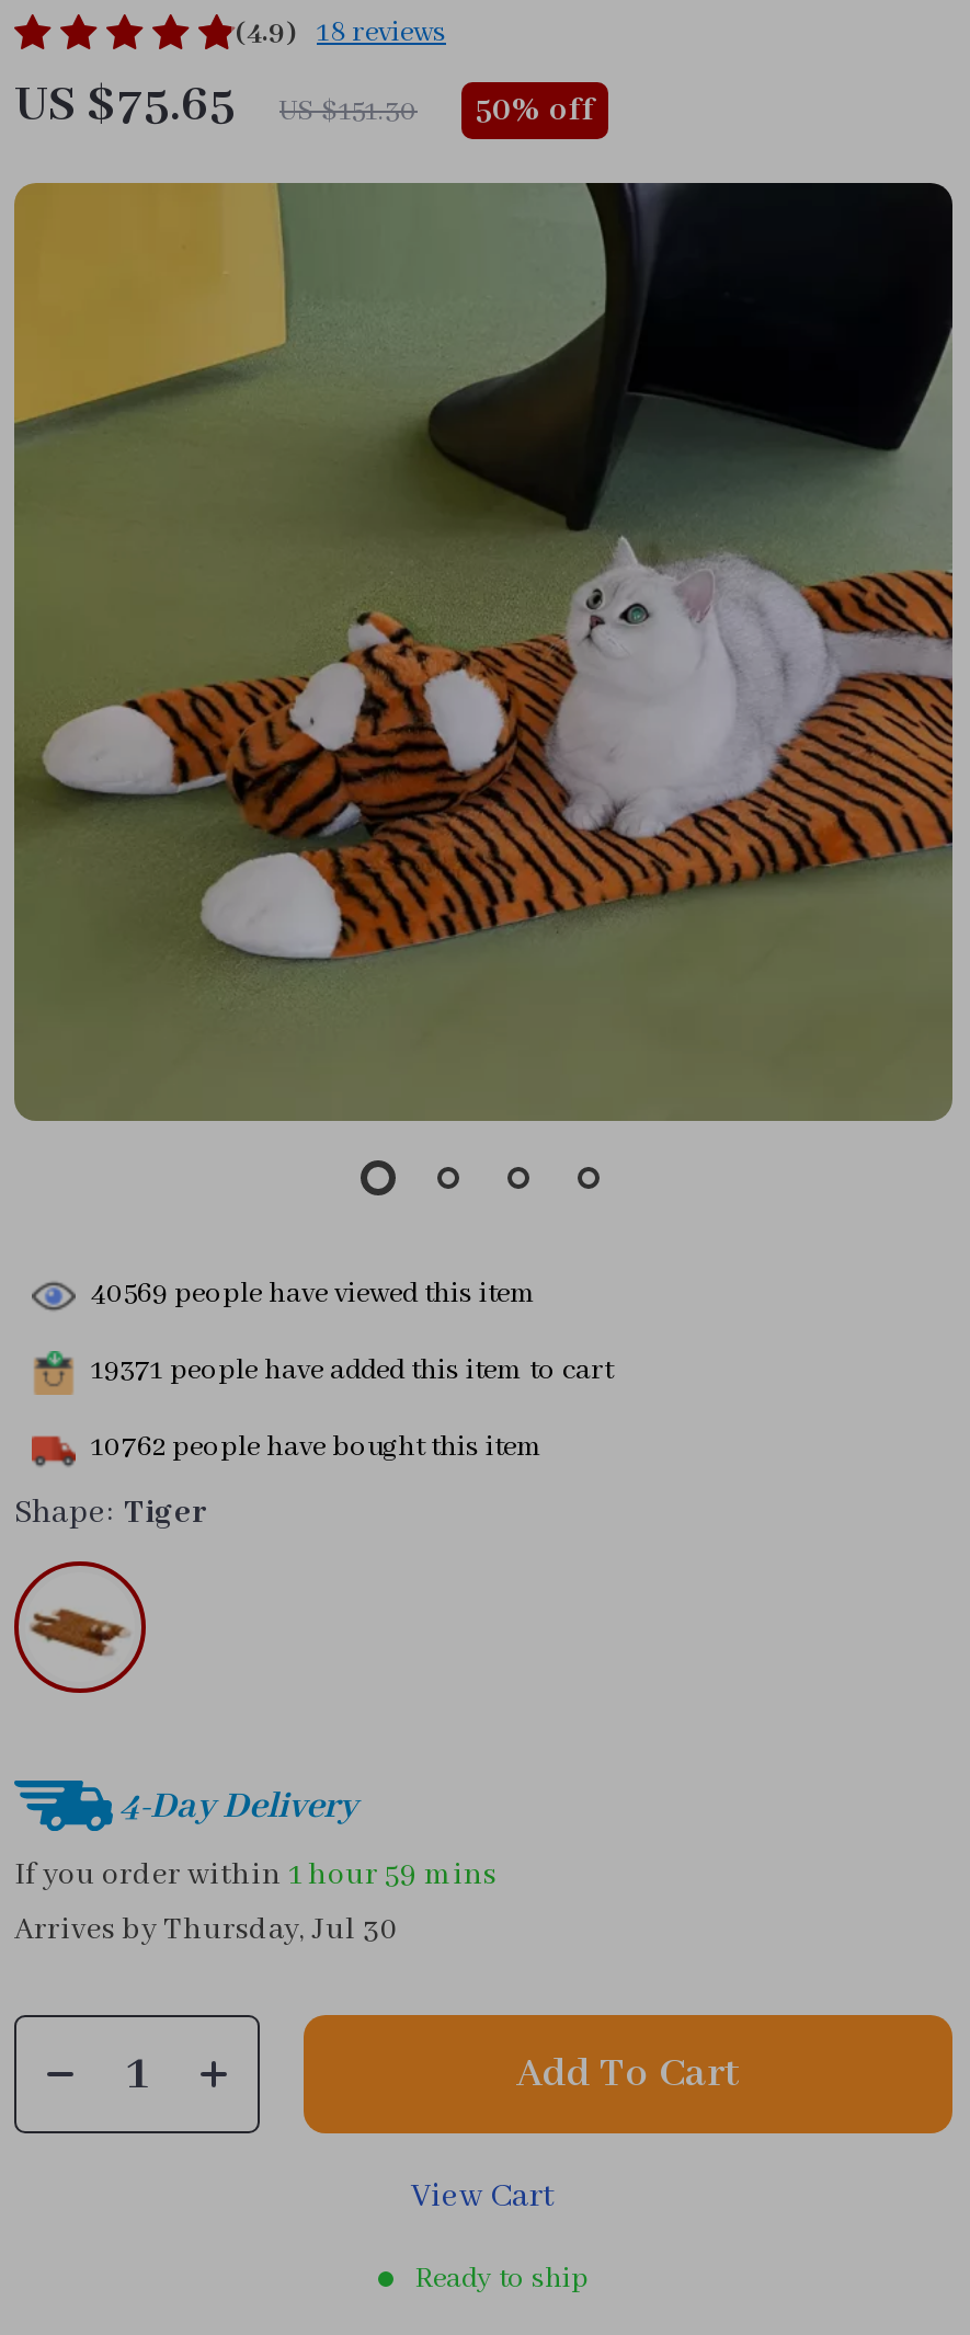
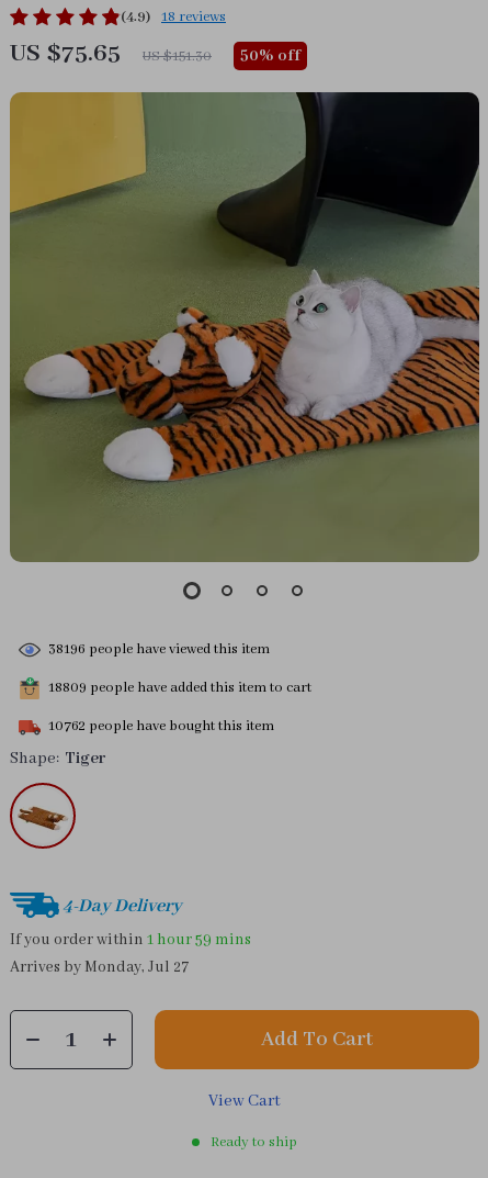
[91,1275,536,1313] 40569 people have viewed this item -> [48,640,270,658] 38196 people have viewed this item
[91,1352,613,1389] 19371 people have added this item to cart -> [48,678,311,697] 18809 people have added this item to cart
[14,1910,398,1949] Arrives by Thursday, Jul 30 -> [10,957,189,977] Arrives by Monday, Jul 27

